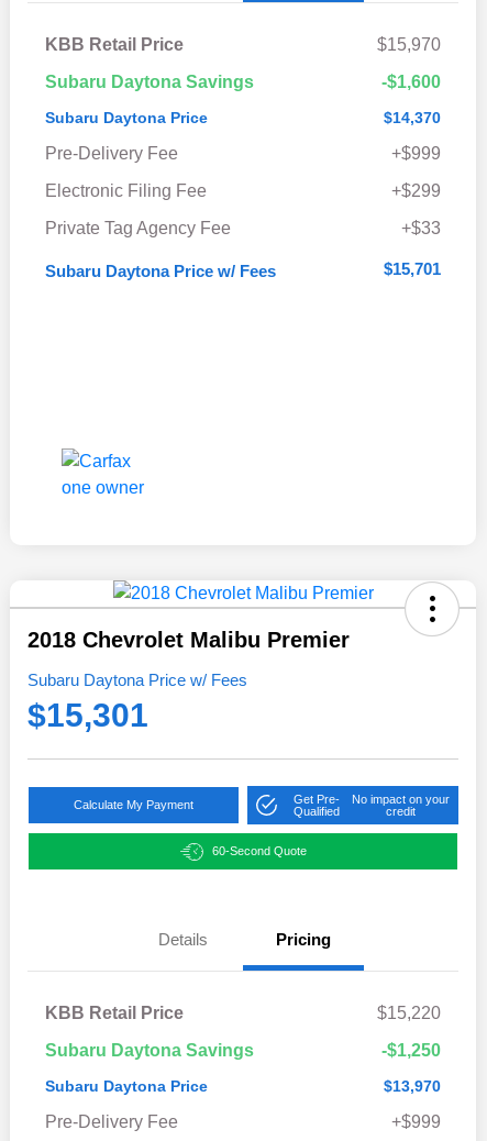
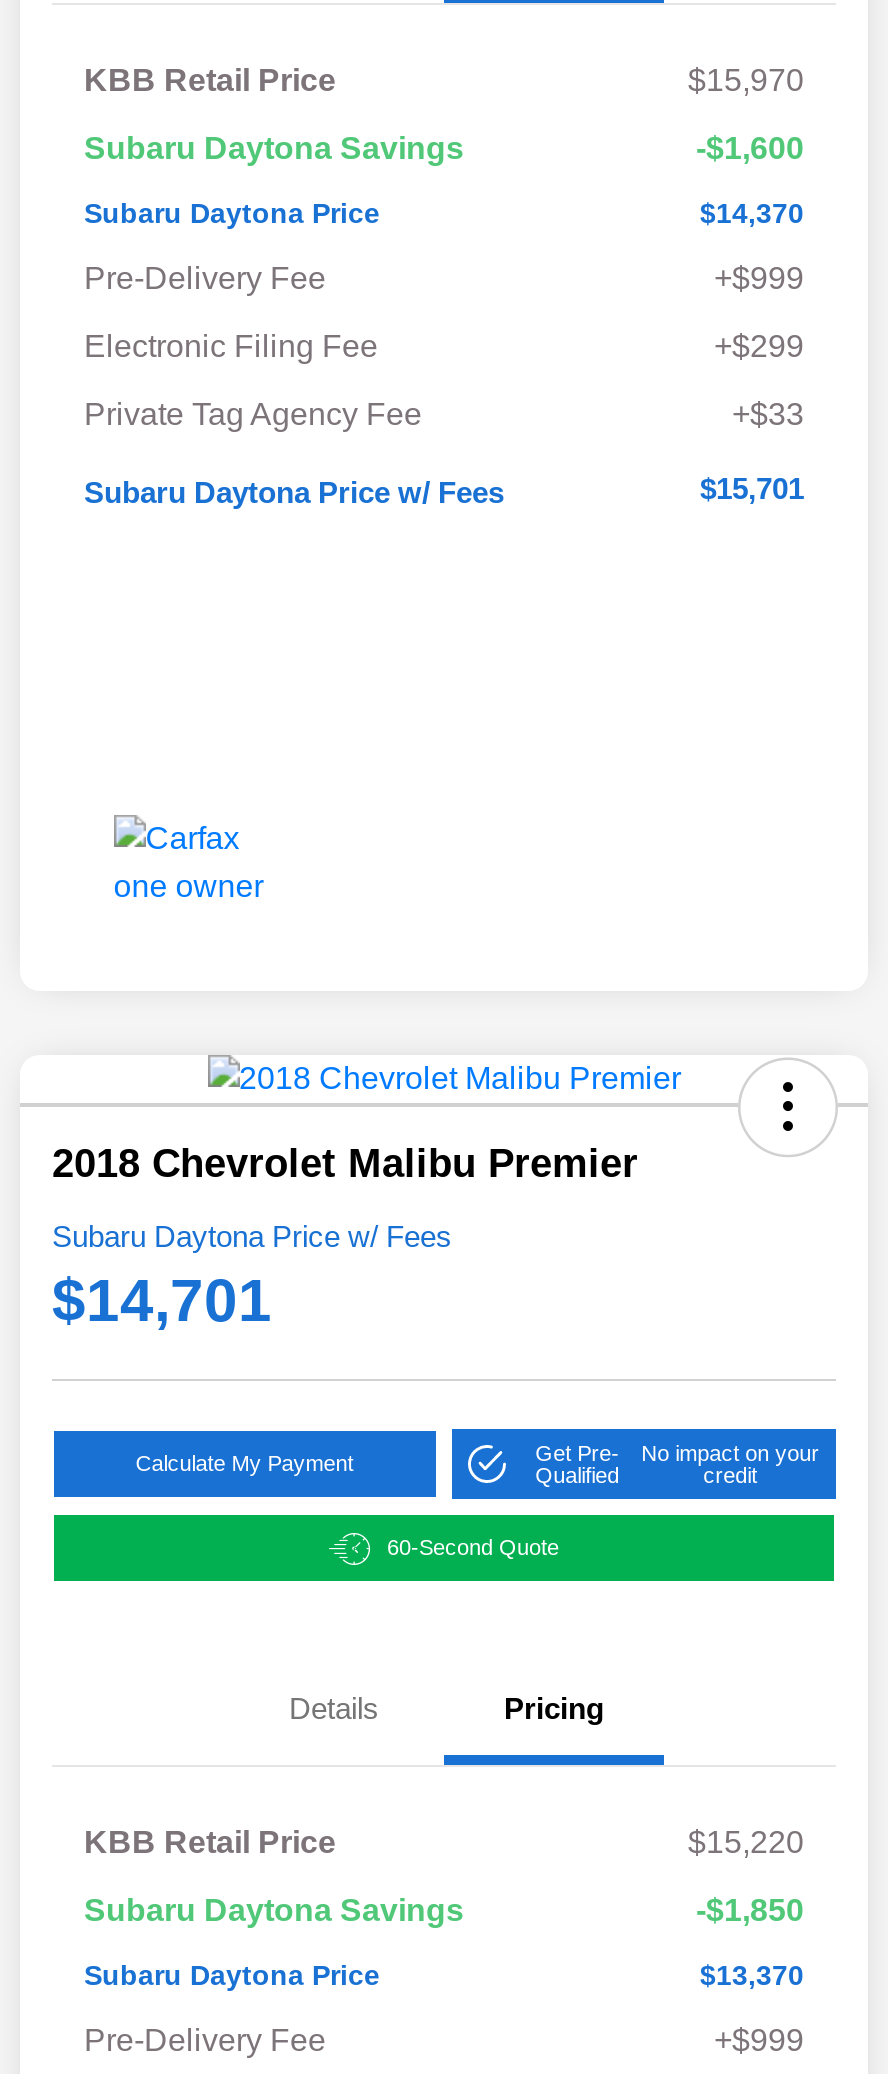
[27,697,148,733] $15,301 -> [52,1267,272,1333] $14,701
[381,1041,441,1060] -$1,250 -> [696,1893,804,1927] -$1,850
[384,1077,441,1095] $13,970 -> [700,1959,804,1991] $13,370

